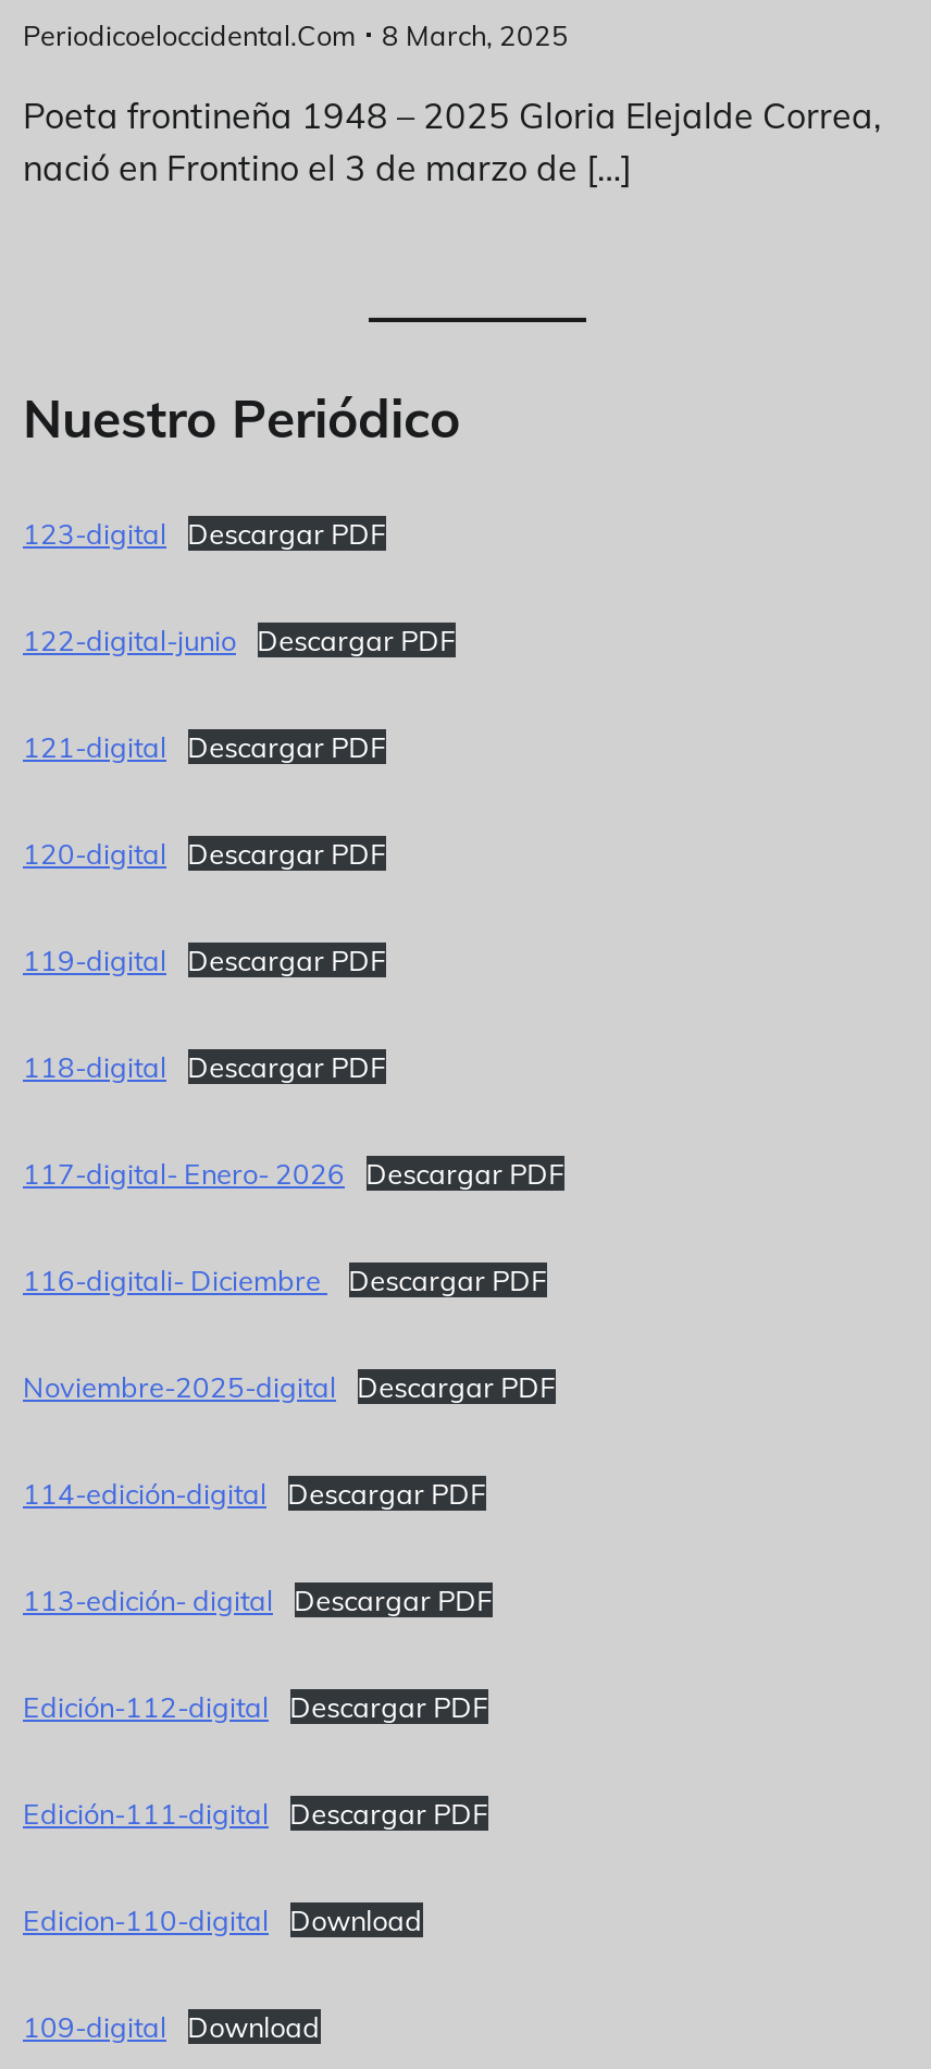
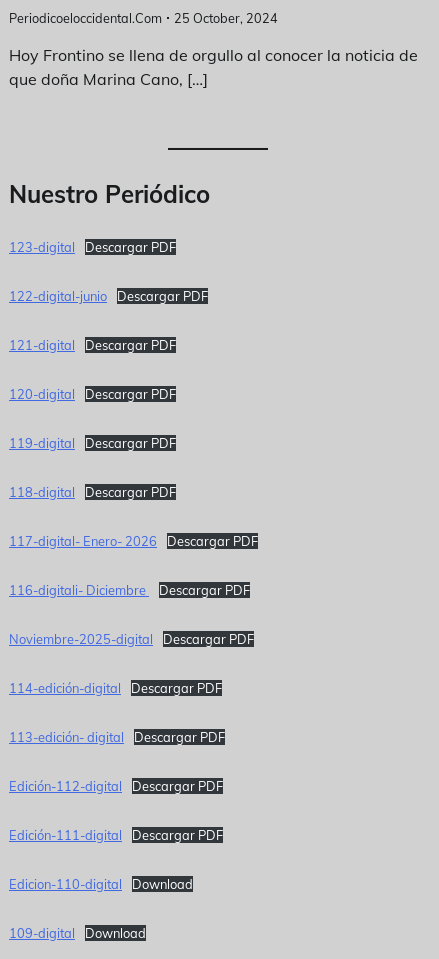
[23,18,569,52] Periodicoeloccidental.com 8 March, 2025 -> [9,10,278,26] Periodicoeloccidental.com 25 October, 2024
[23,94,882,190] Poeta frontineña 1948 – 2025 Gloria Elejalde Correa, | nació en Frontino el 3 de marzo de […] -> [9,45,418,89] Hoy Frontino se llena de orgullo al conocer la noticia de | que doña Marina Cano, […]

